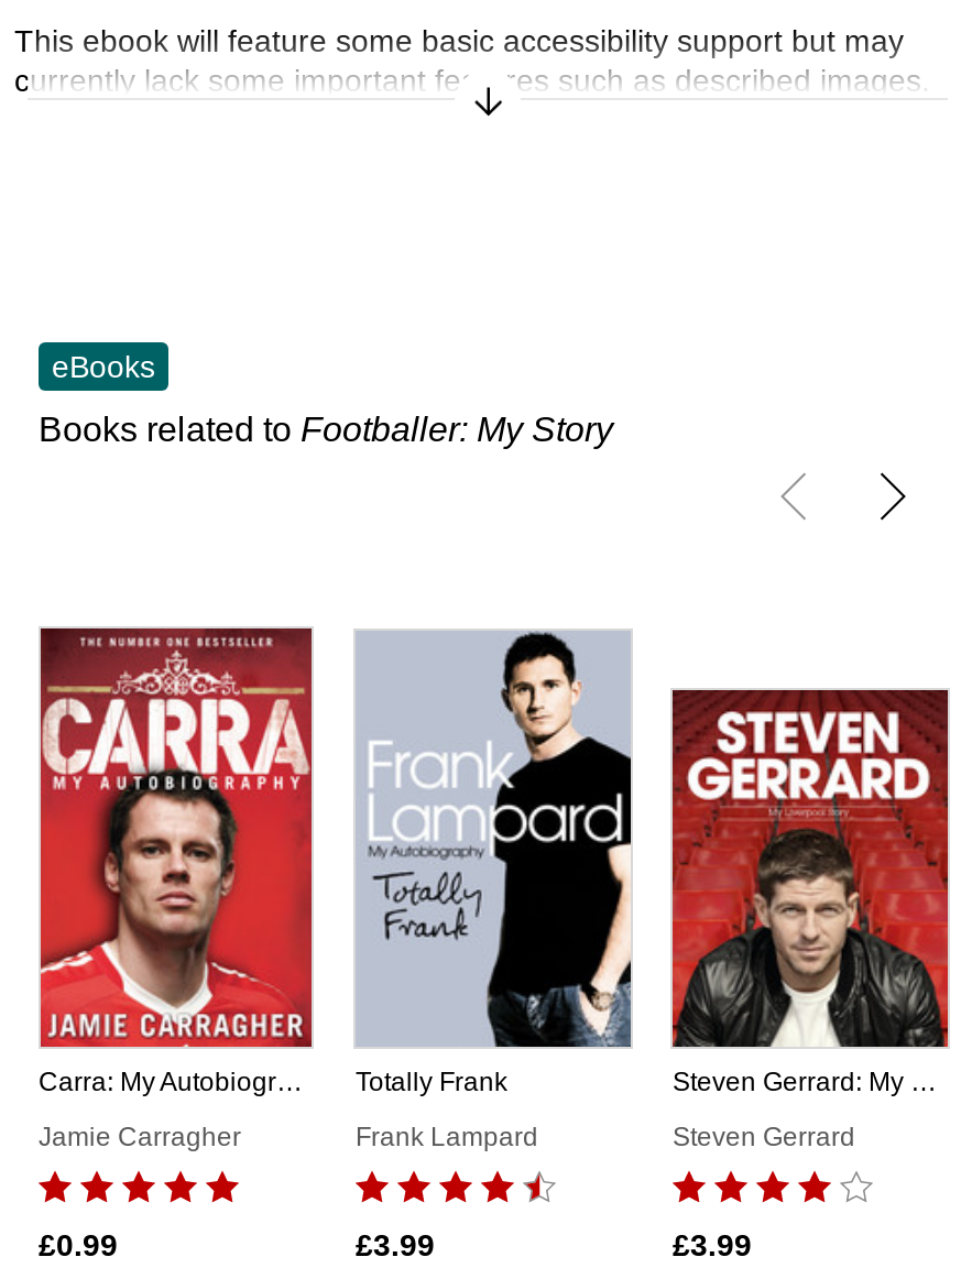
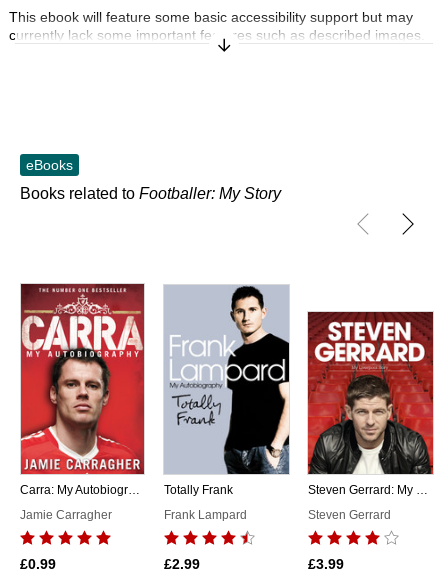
[356,1227,435,1262] £3.99 -> [164,556,200,572] £2.99

